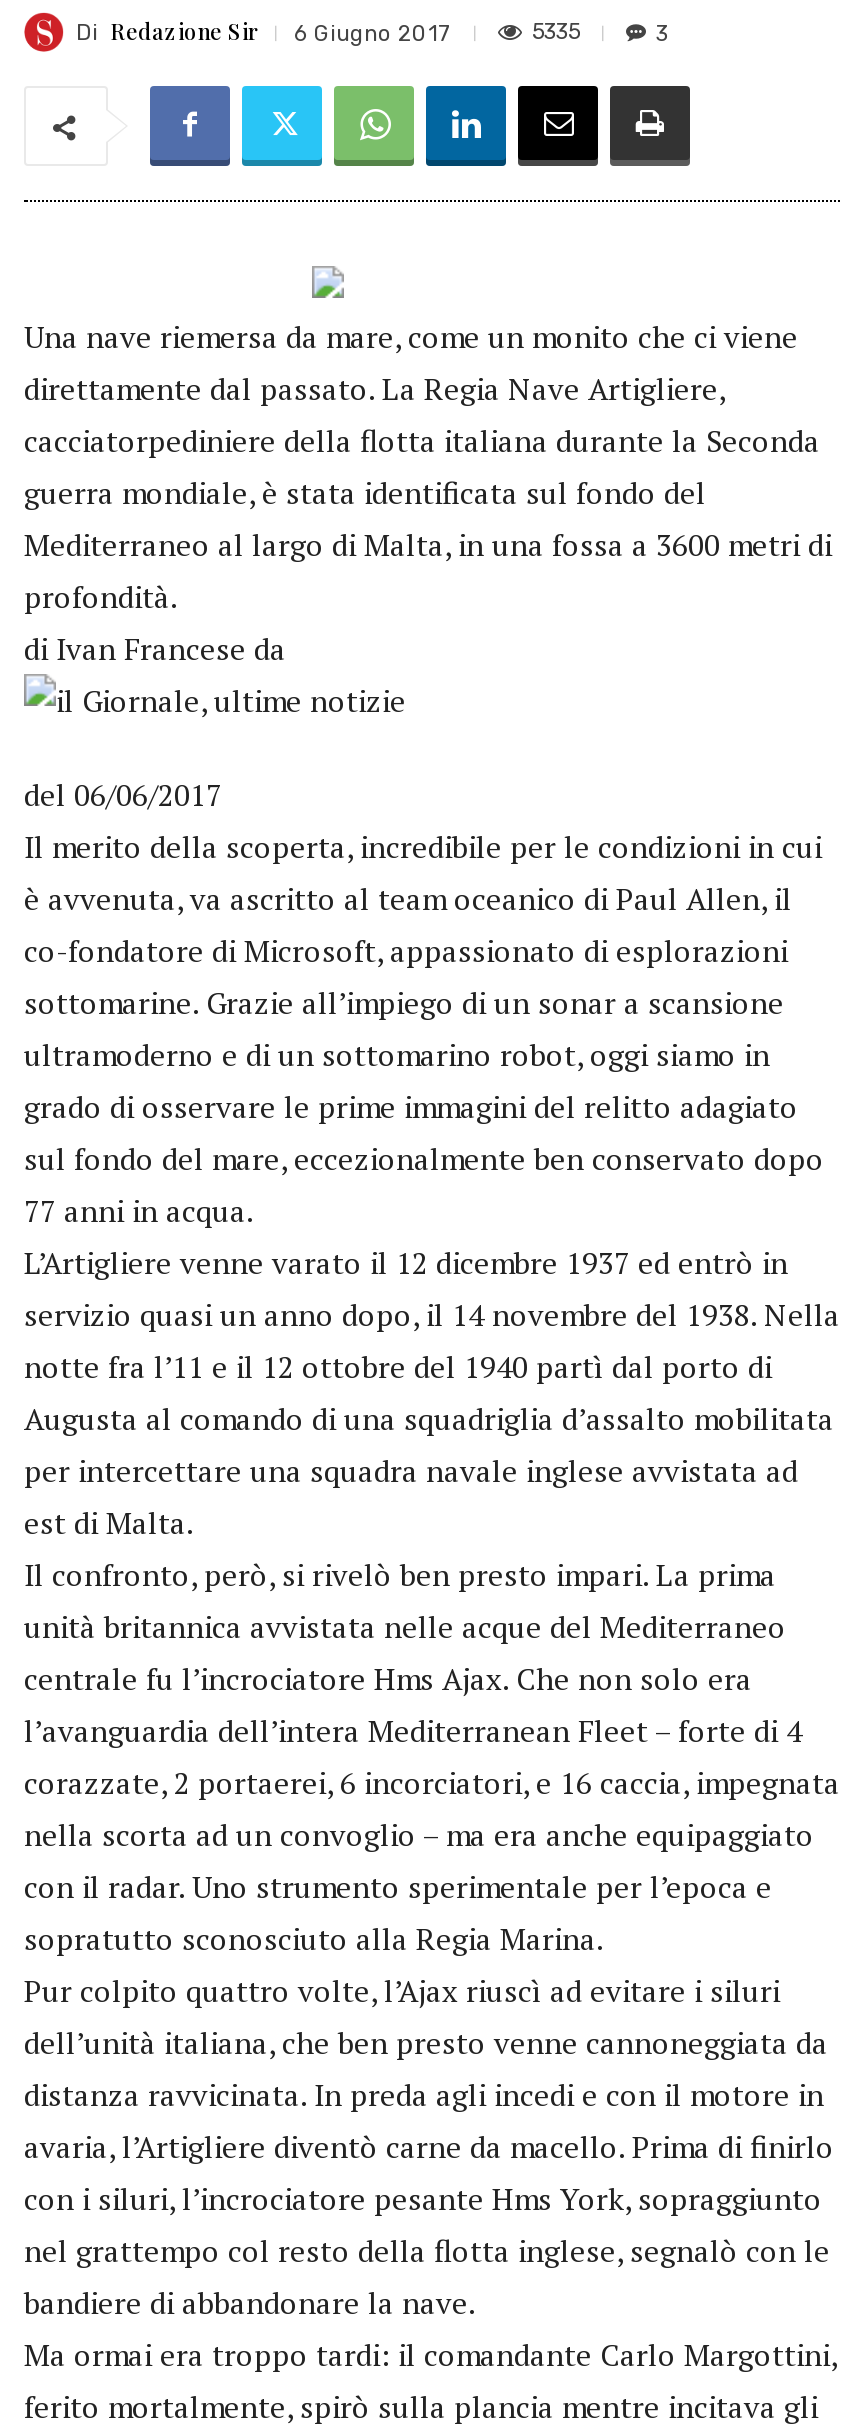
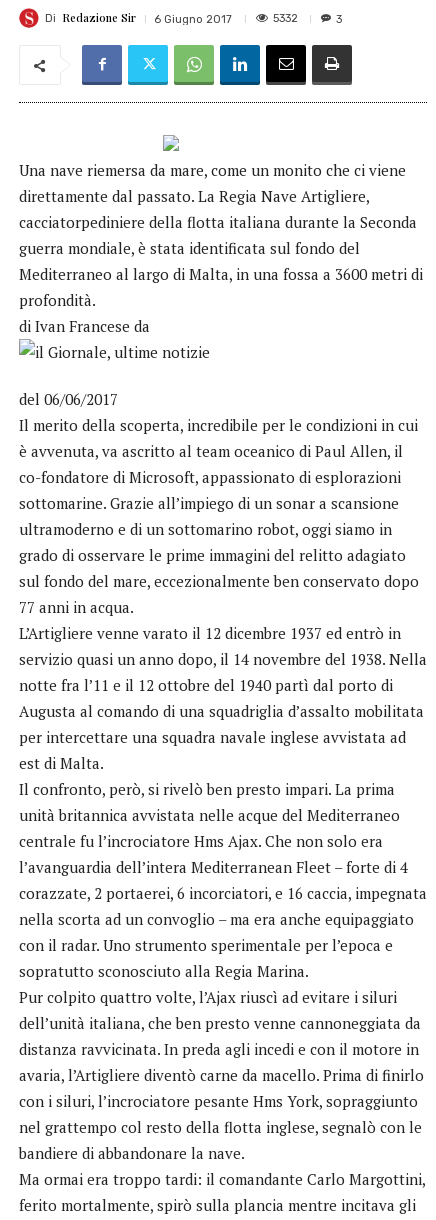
[532,20,580,46] 5335 -> [273,12,298,25] 5332

